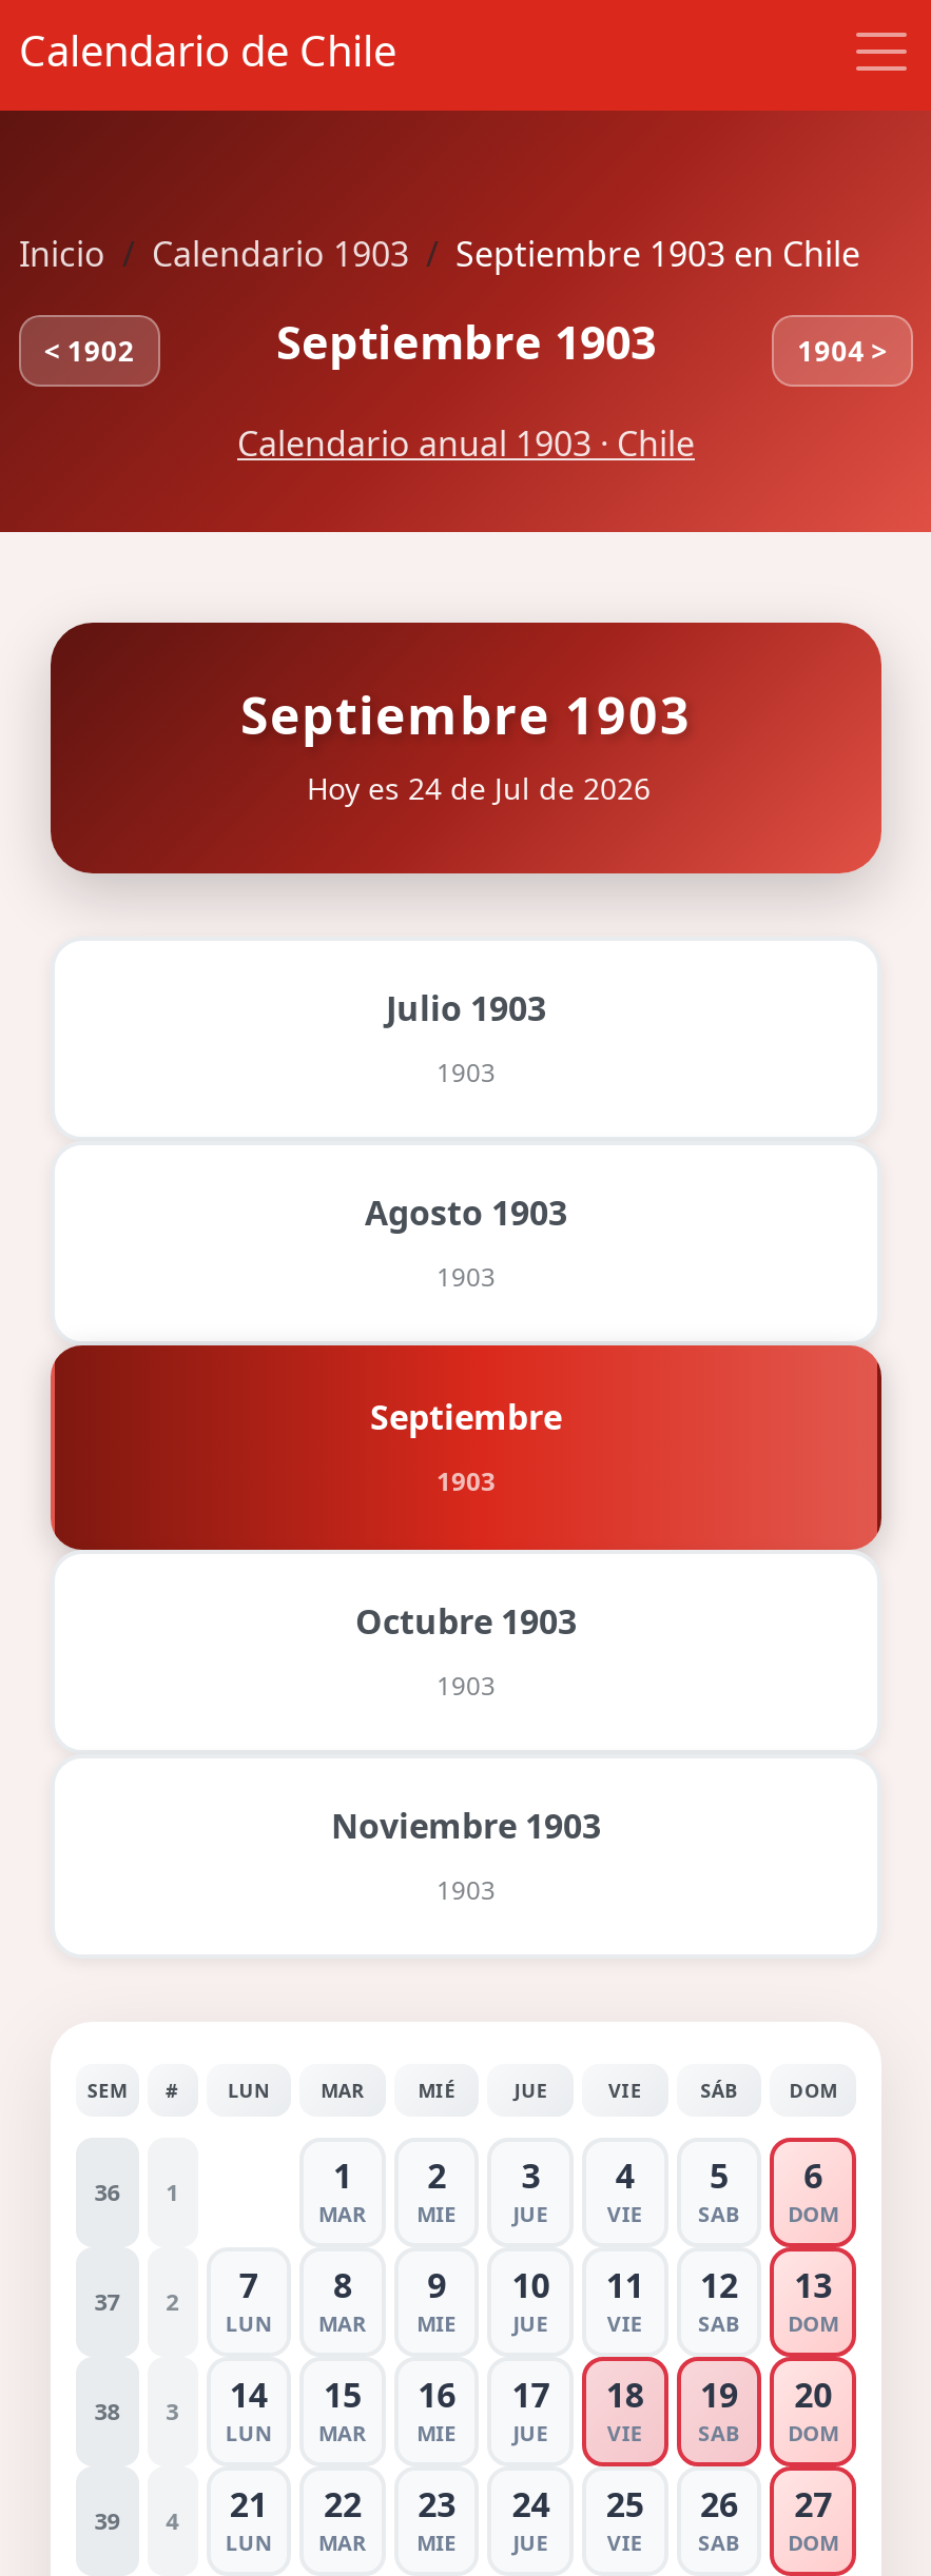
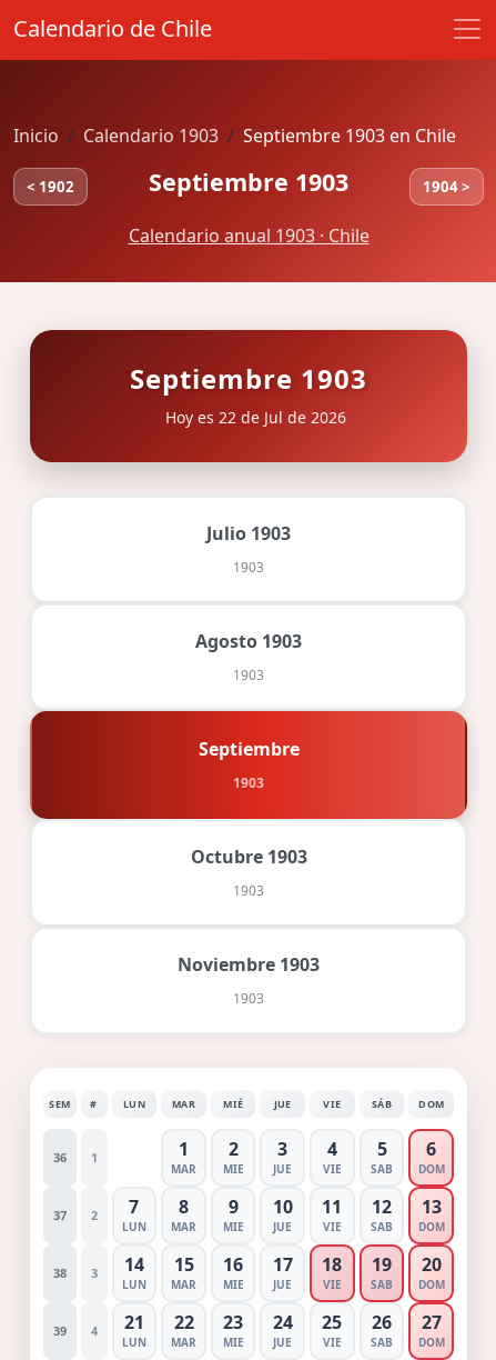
[298,768,651,808] Hoy es 24 de Jul de 2026 -> [160,407,346,428] Hoy es 22 de Jul de 2026

